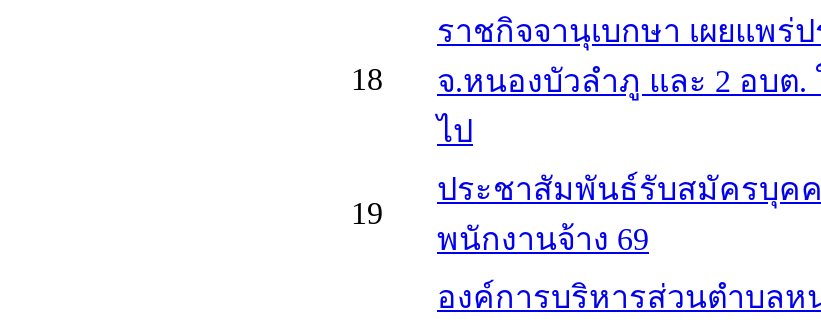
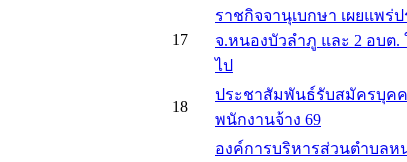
[351,62,383,96] 18 -> [172,31,188,48] 17
[351,196,383,230] 19 -> [172,98,188,115] 18

